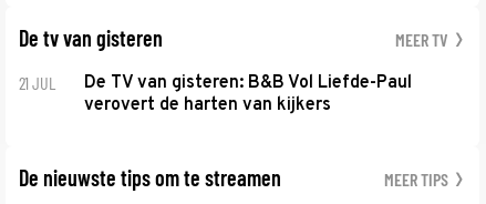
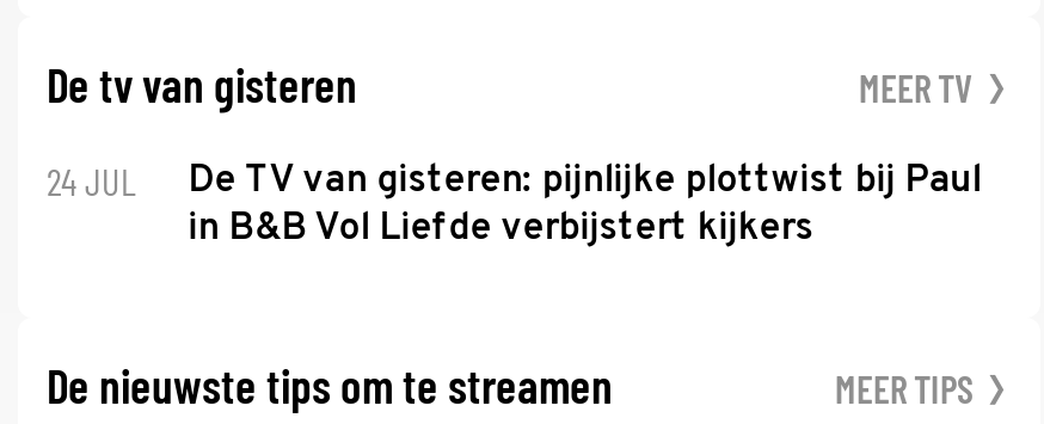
[19,72,412,116] 21 JUL | De TV van gisteren: B&B Vol Liefde-Paul | verovert de harten van kijkers -> [47,158,981,253] 24 JUL | De TV van gisteren: pijnlijke plottwist bij Paul | in B&B Vol Liefde verbijstert kijkers

